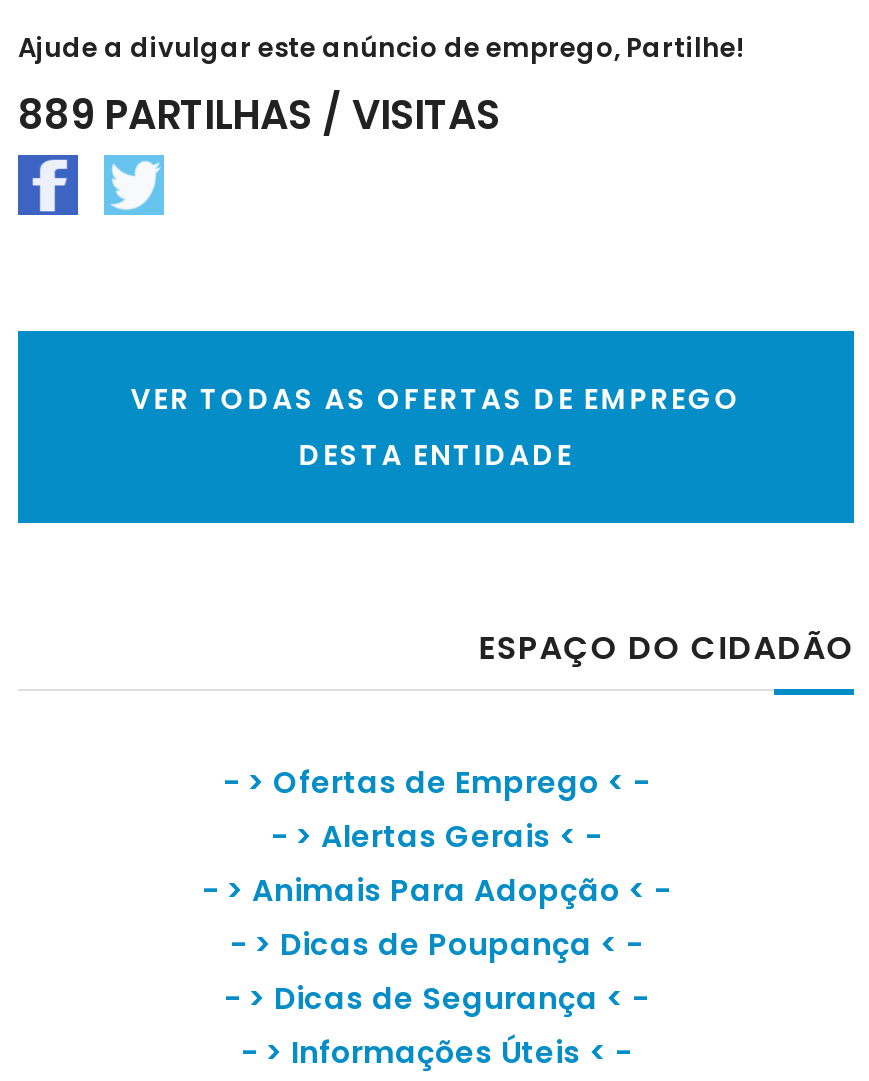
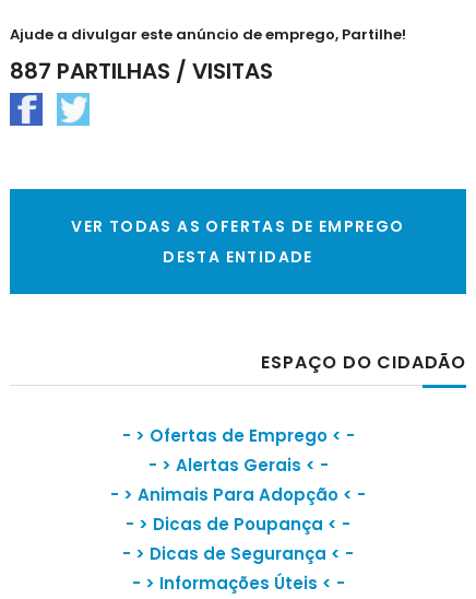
[18,87,500,143] 889 PARTILHAS / VISITAS -> [10,56,273,87] 887 PARTILHAS / VISITAS

